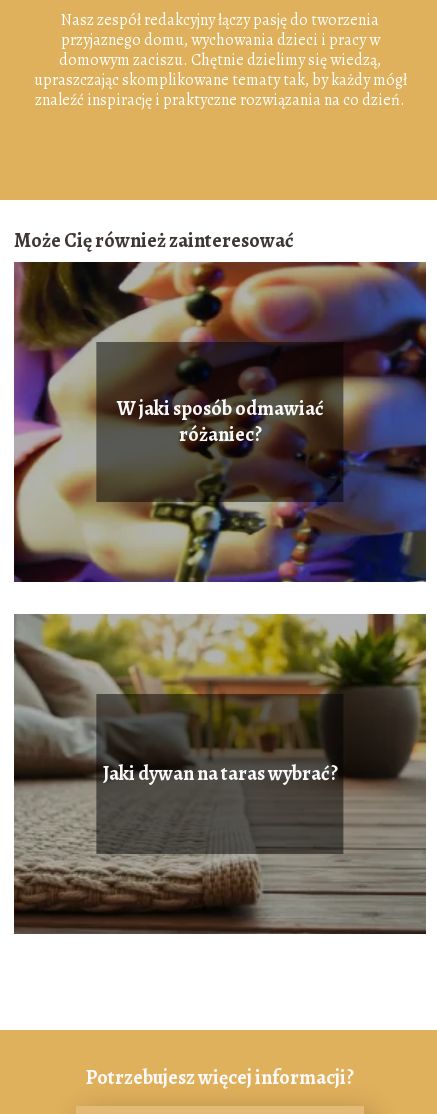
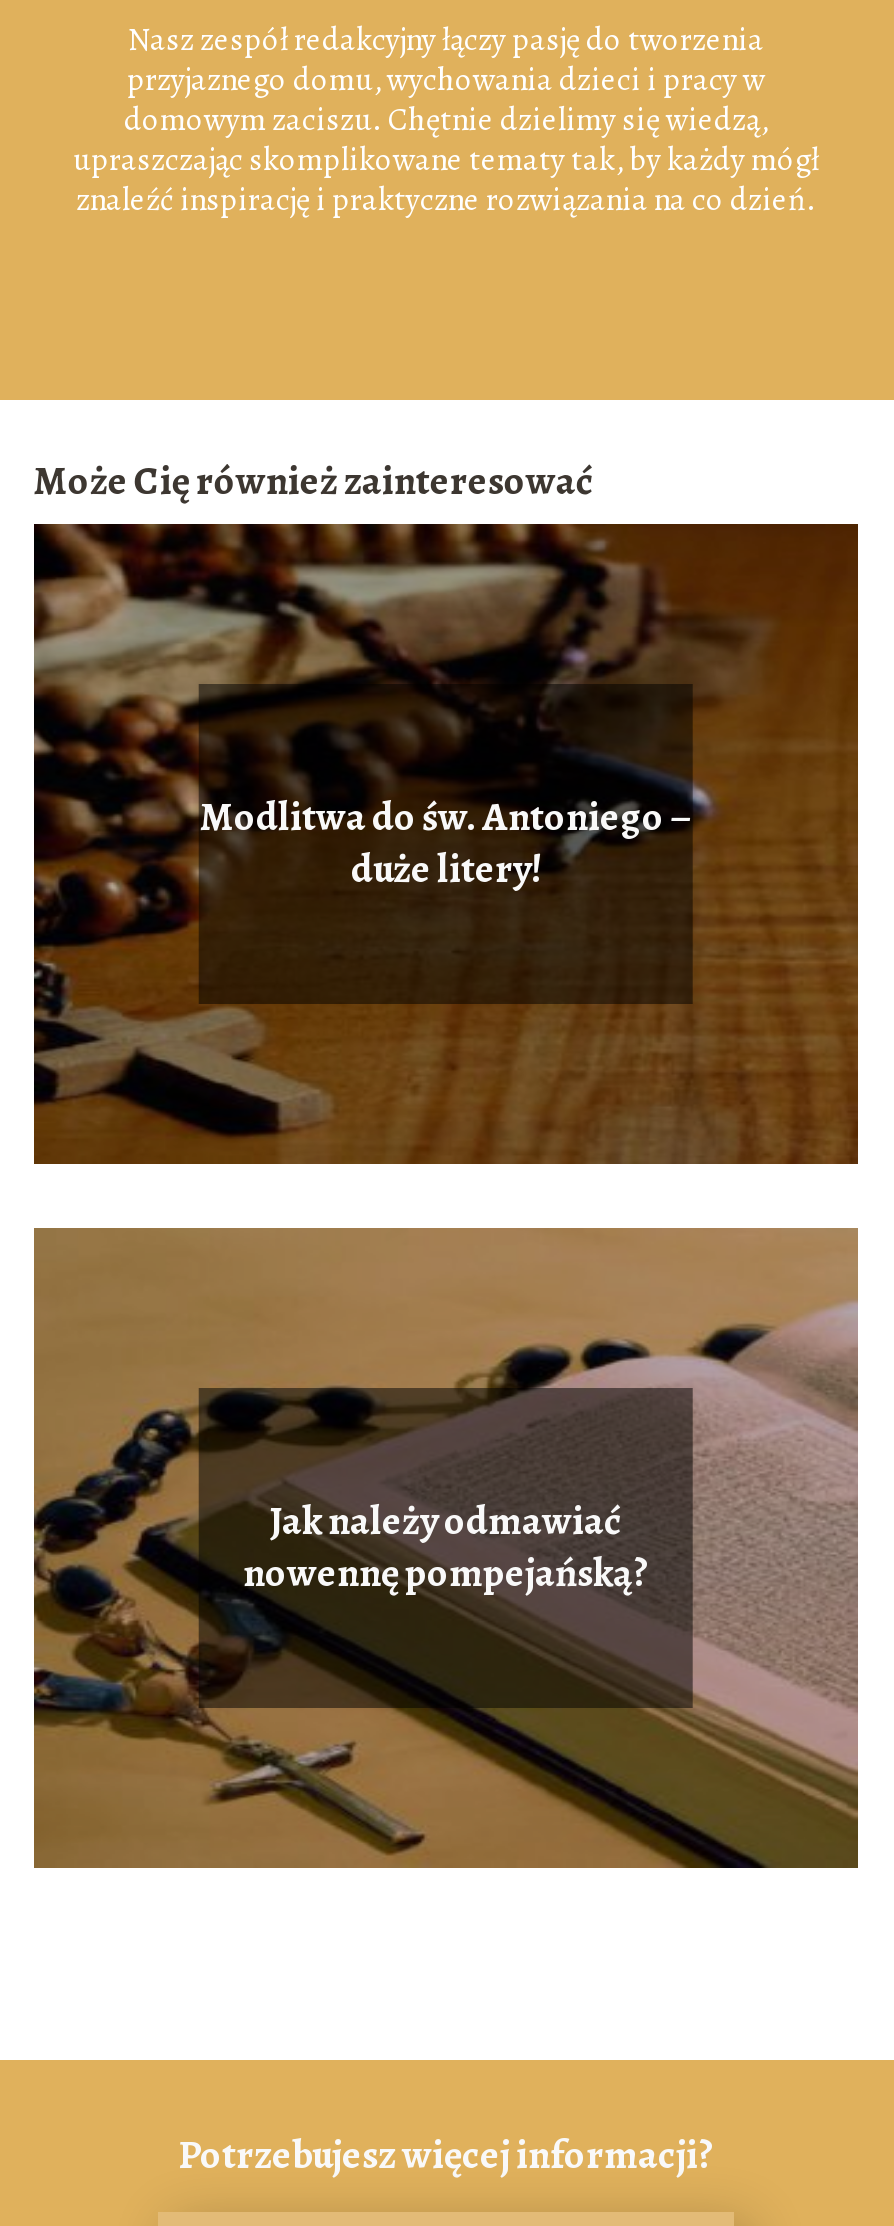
[13,261,427,583] [image] | W jaki sposób odmawiać | różaniec? -> [32,522,860,1166] [image] | Modlitwa do św. Antoniego – | duże litery!
[13,613,426,934] [image] | Jaki dywan na taras wybrać? -> [32,1228,858,1868] [image] | Jak należy odmawiać | nowennę pompejańską?

